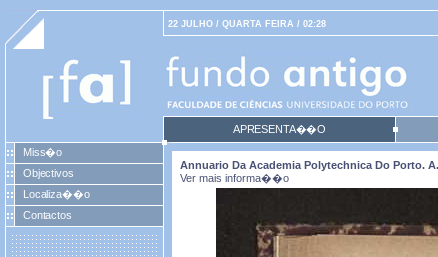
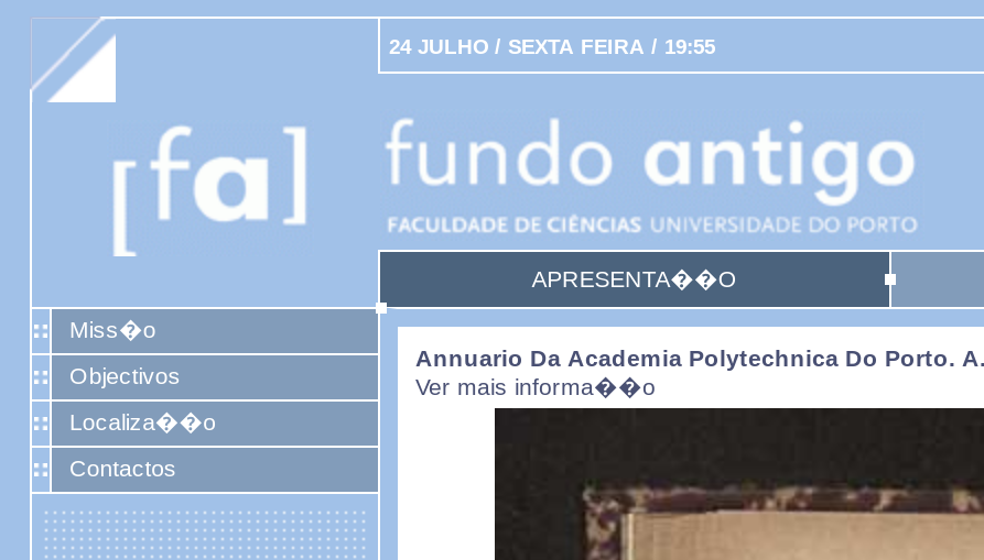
[168,19,326,29] 22 JULHO / QUARTA FEIRA / 02:28 -> [389,36,715,58] 24 JULHO / SEXTA FEIRA / 19:55

